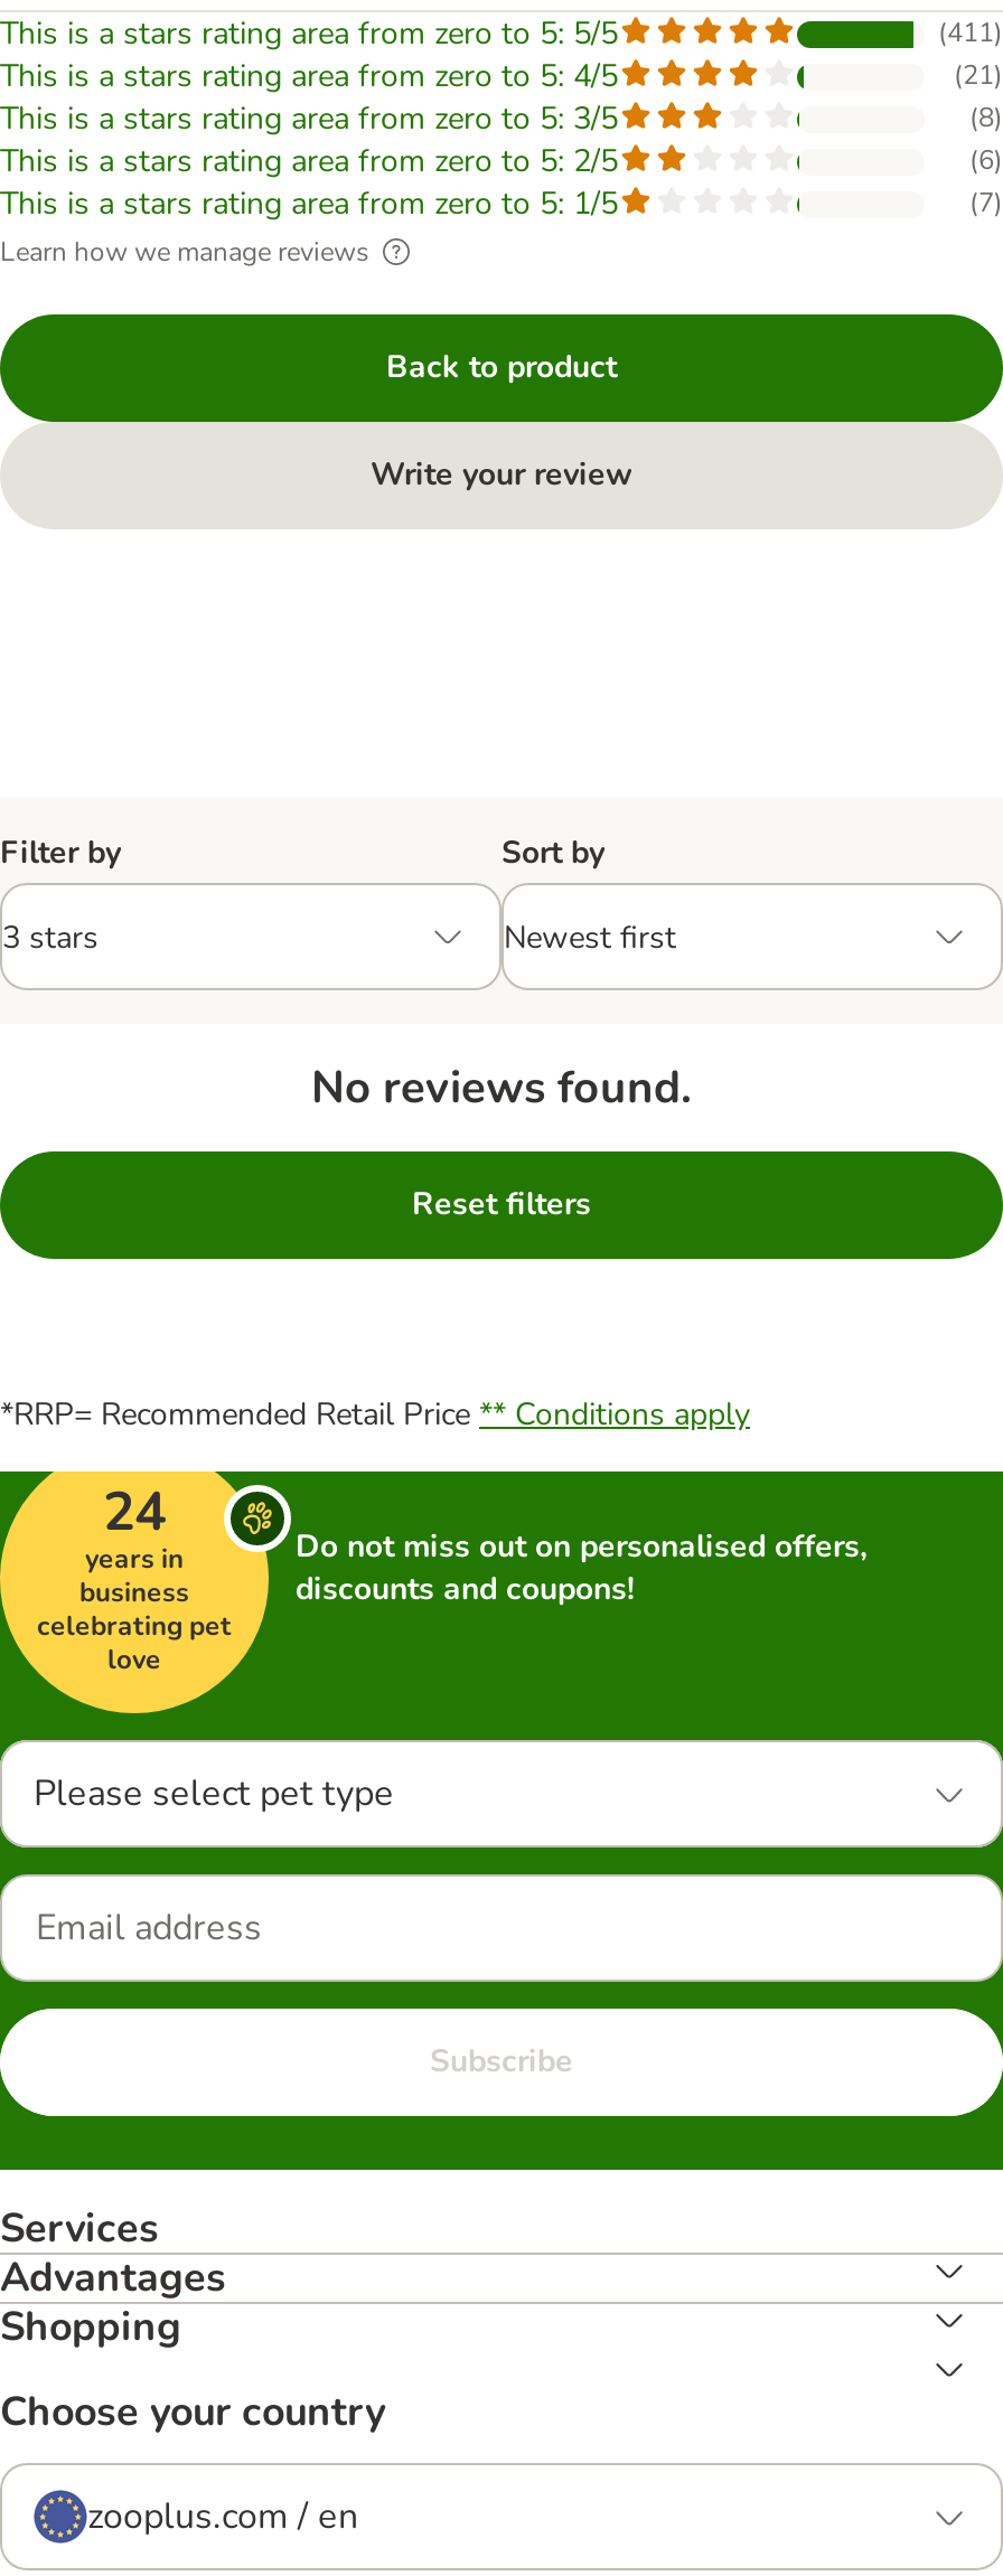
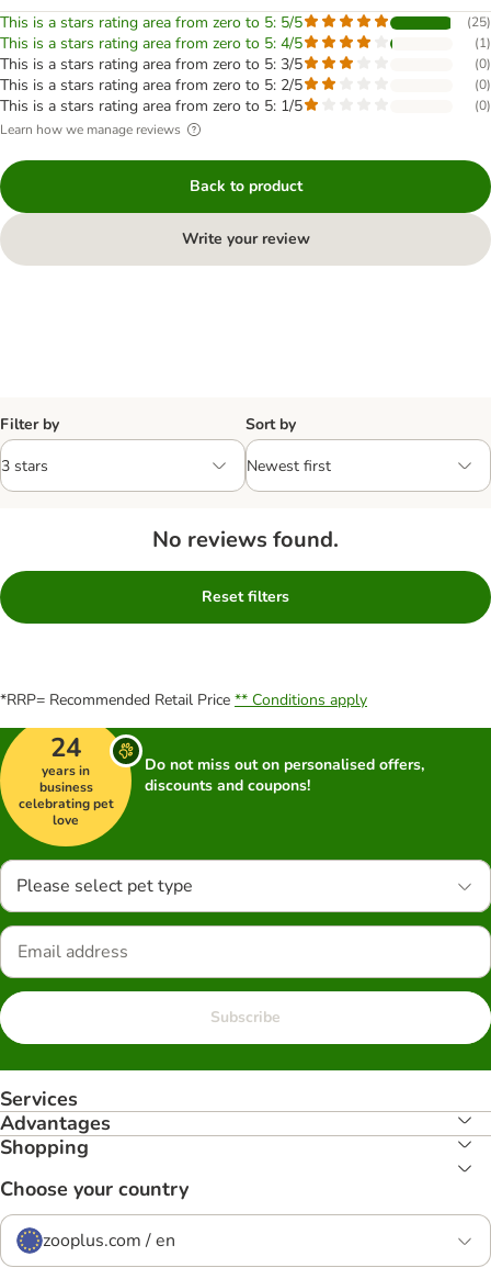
[938,15,1003,50] (411) -> [467,13,491,31] (25)
[954,57,1003,93] (21) -> [475,34,491,52] (1)
[969,100,1003,135] (8) -> [475,55,491,72] (0)
[969,142,1003,178] (6) -> [475,76,491,93] (0)
[969,185,1003,220] (7) -> [475,97,491,114] (0)

